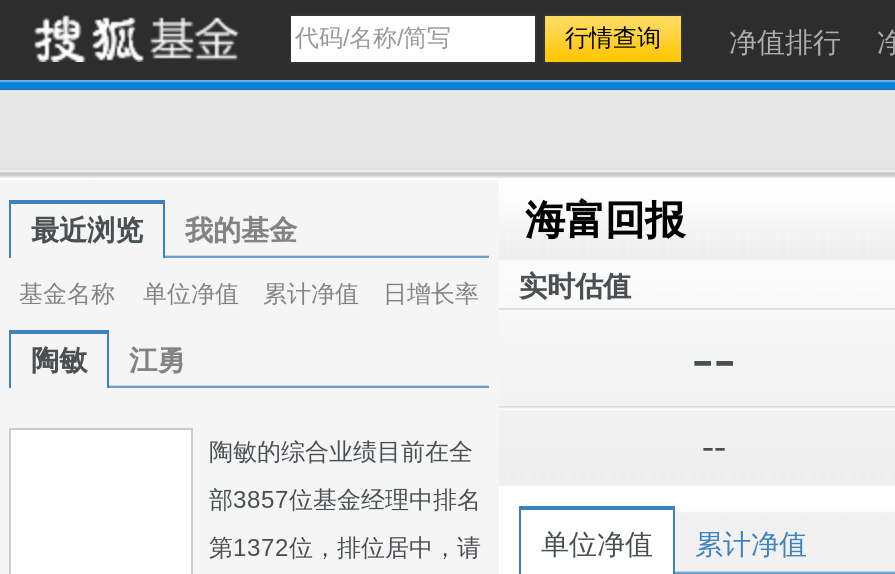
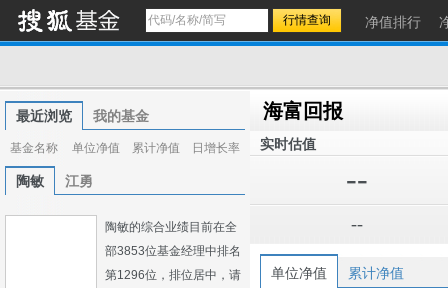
[209,486,481,514] 部3857位基金经理中排名 -> [105,244,241,258] 部3853位基金经理中排名
[209,534,481,562] 第1372位，排位居中，请 -> [105,268,241,282] 第1296位，排位居中，请

